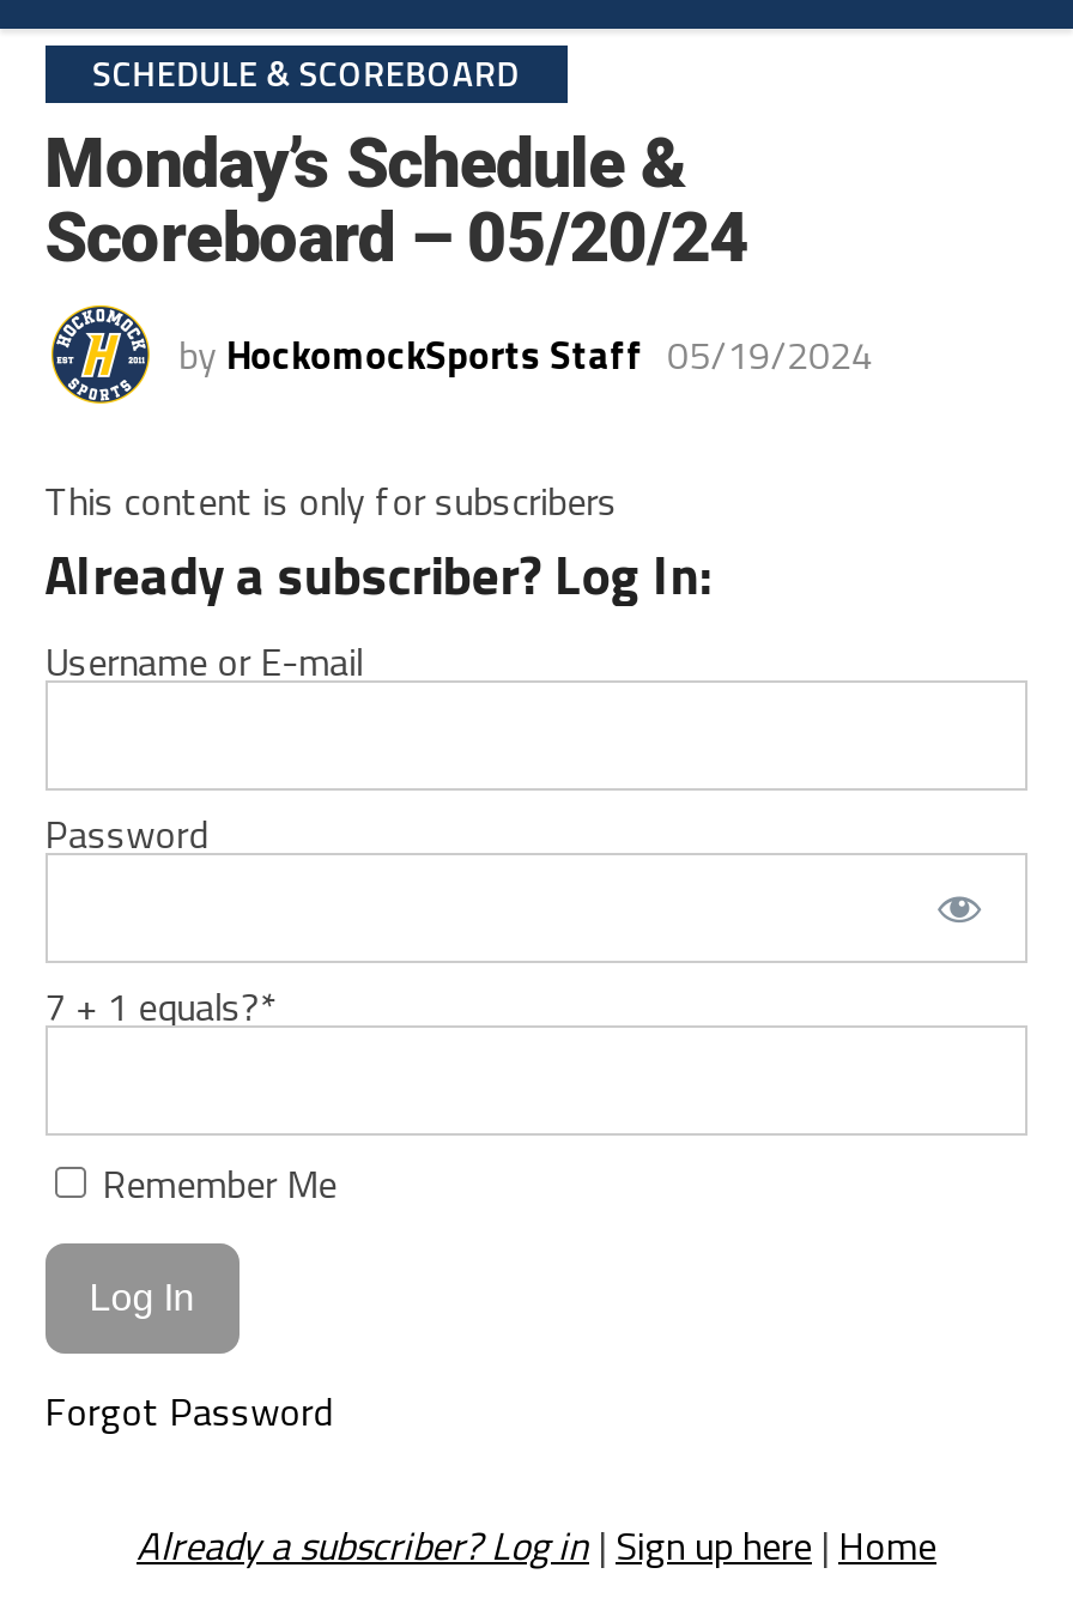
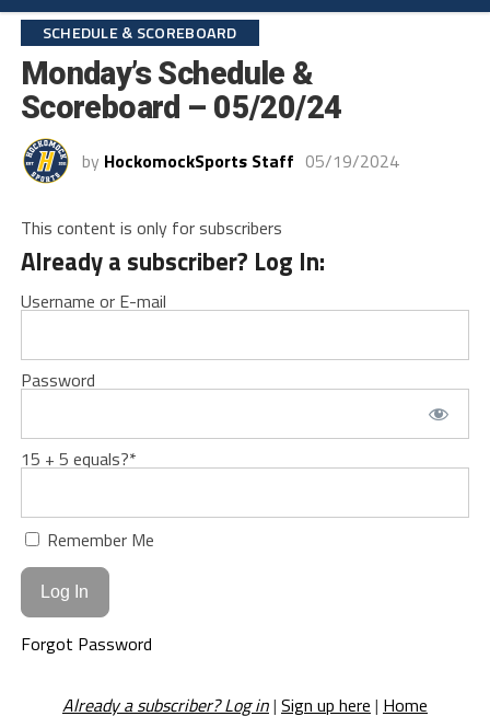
[45,977,277,1035] 7 + 1 equals?* -> [20,446,136,472] 15 + 5 equals?*

